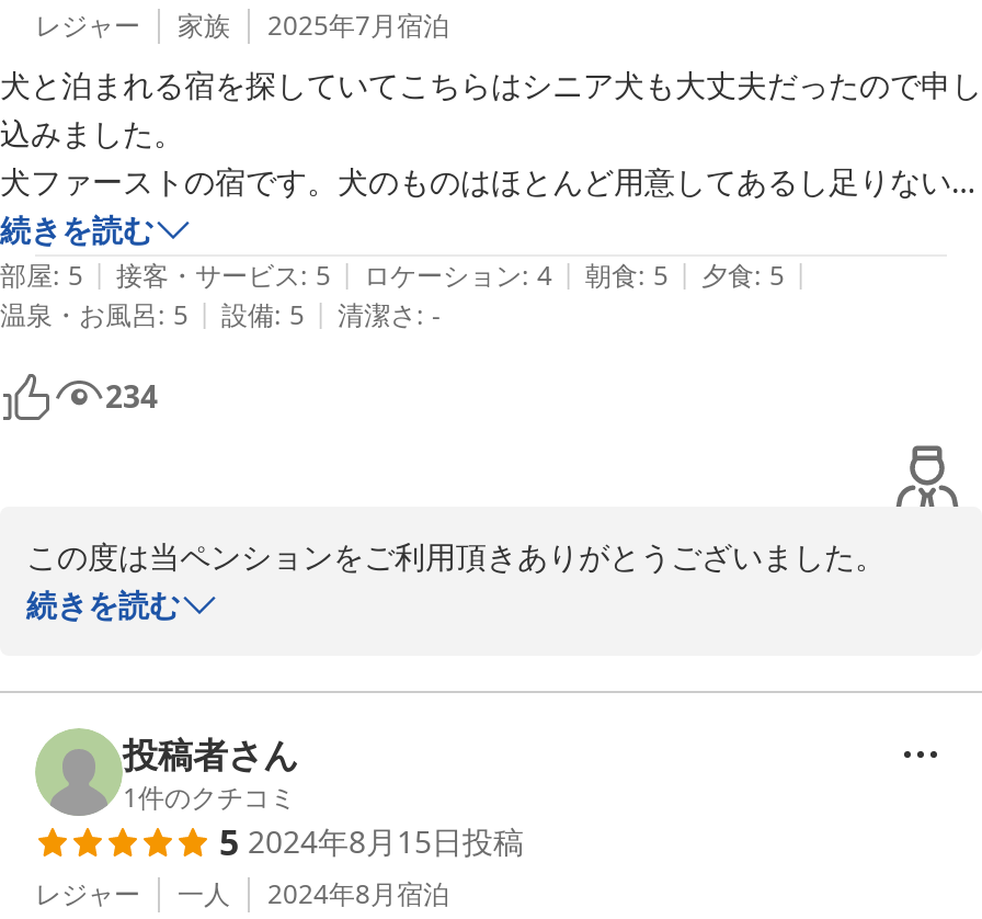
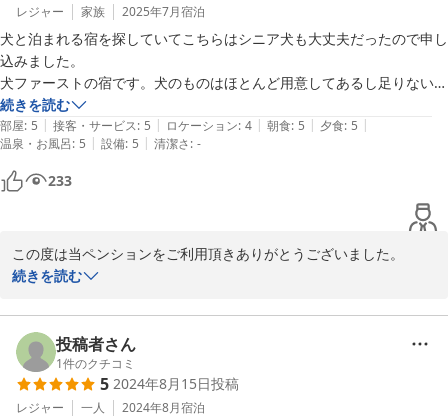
[105,375,158,417] 234 -> [48,171,72,190] 233

